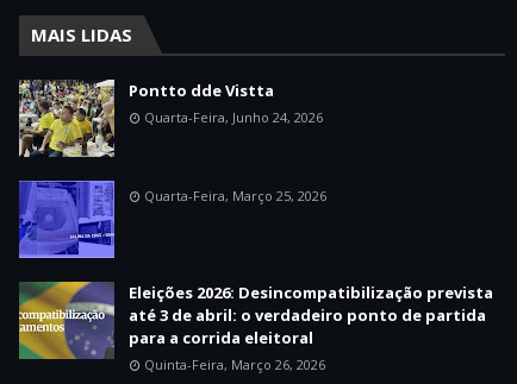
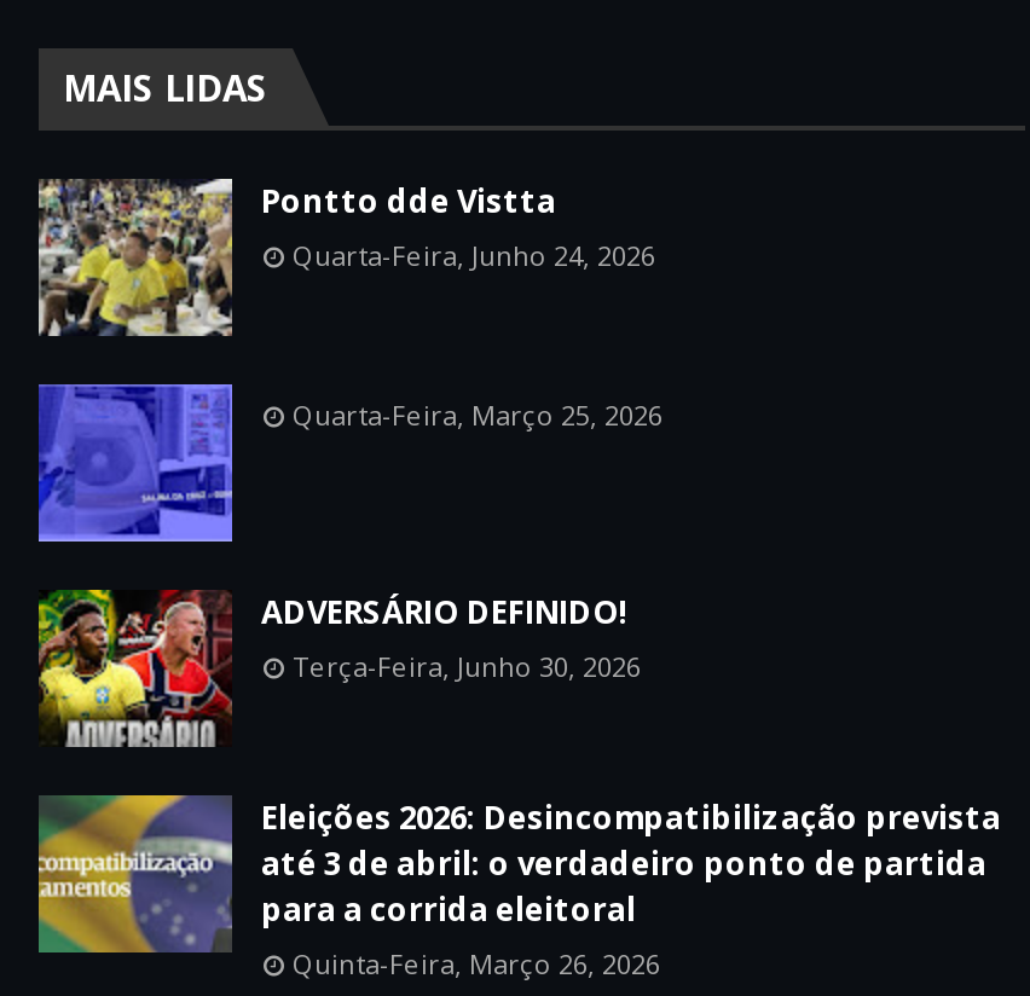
none -> [36,587,641,749] [image] | ADVERSÁRIO DEFINIDO! | Terça-Feira, Junho 30, 2026

